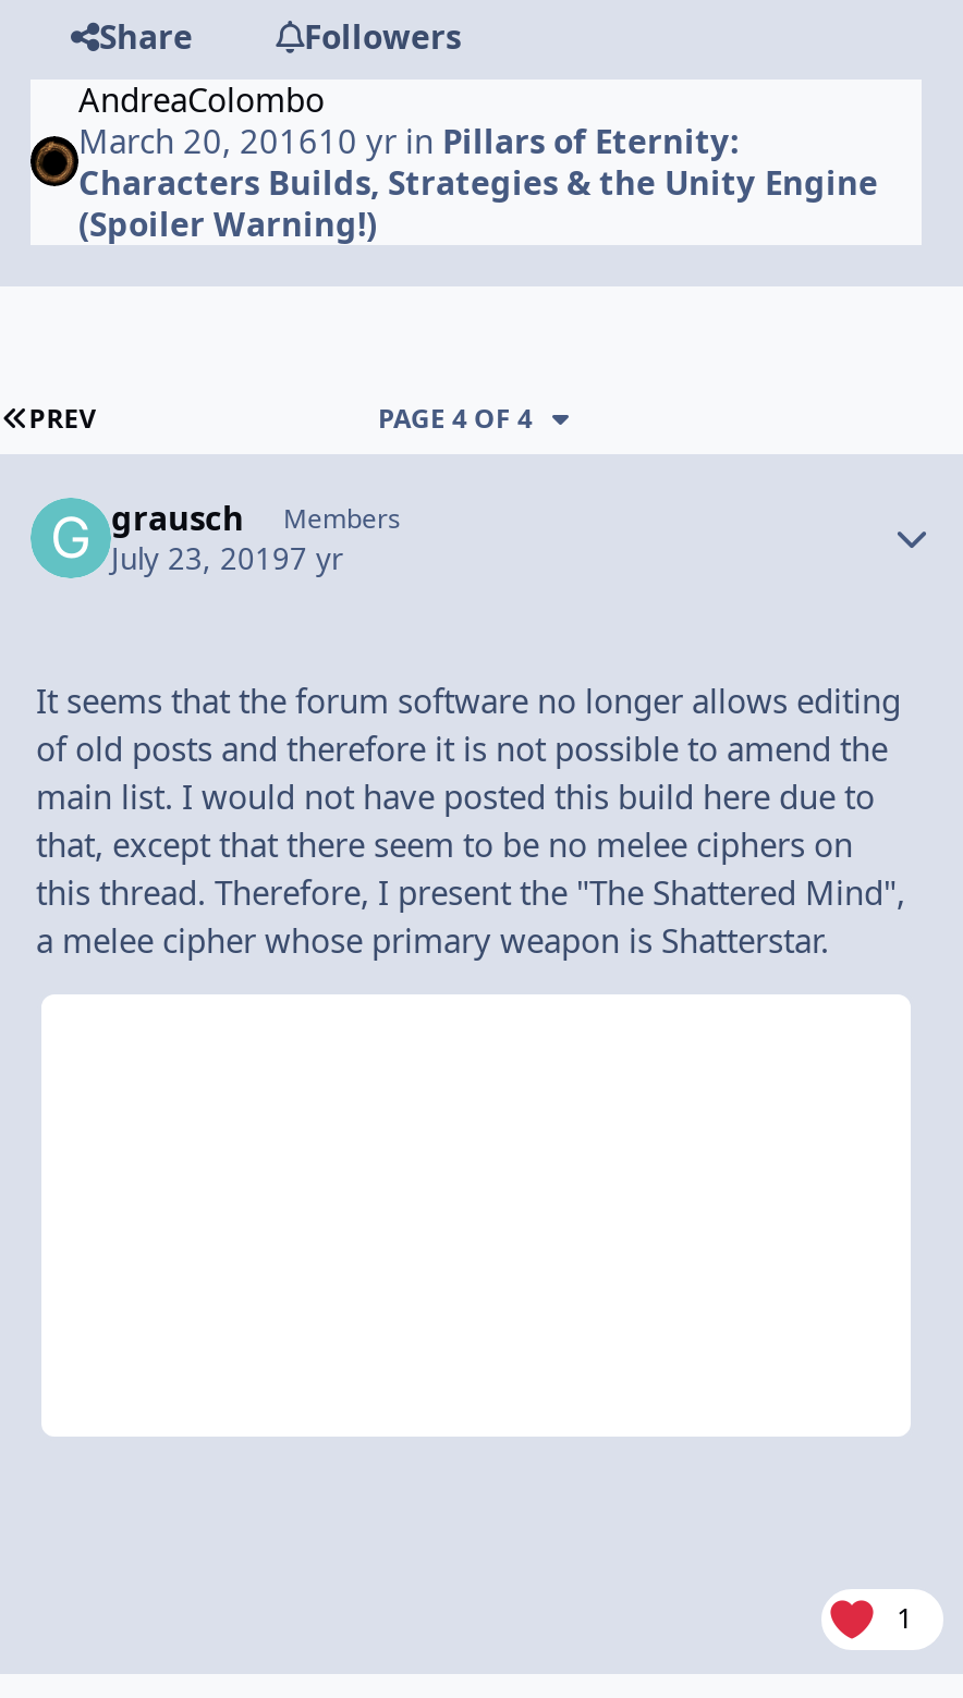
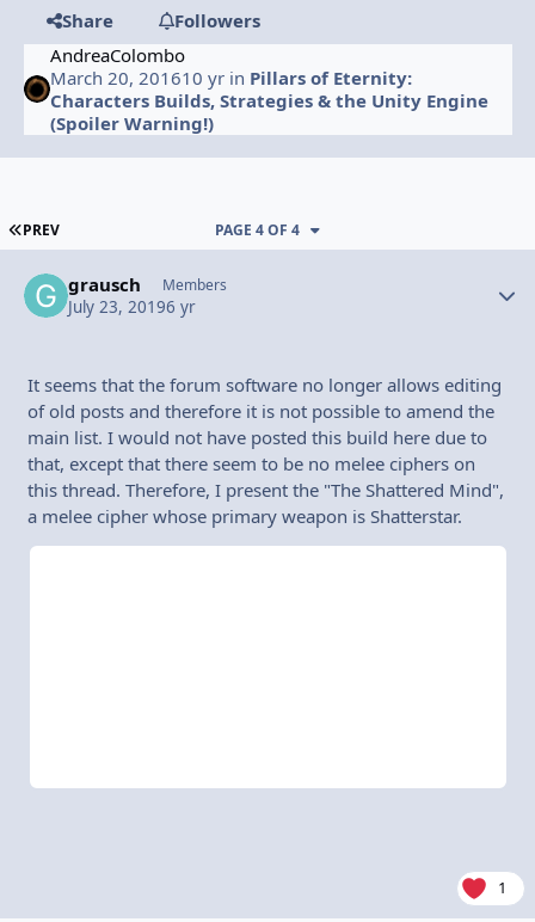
[111,540,344,579] July 23, 20197 yr -> [68,297,196,318] July 23, 20196 yr

